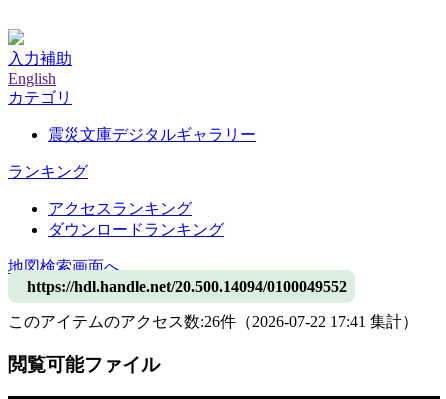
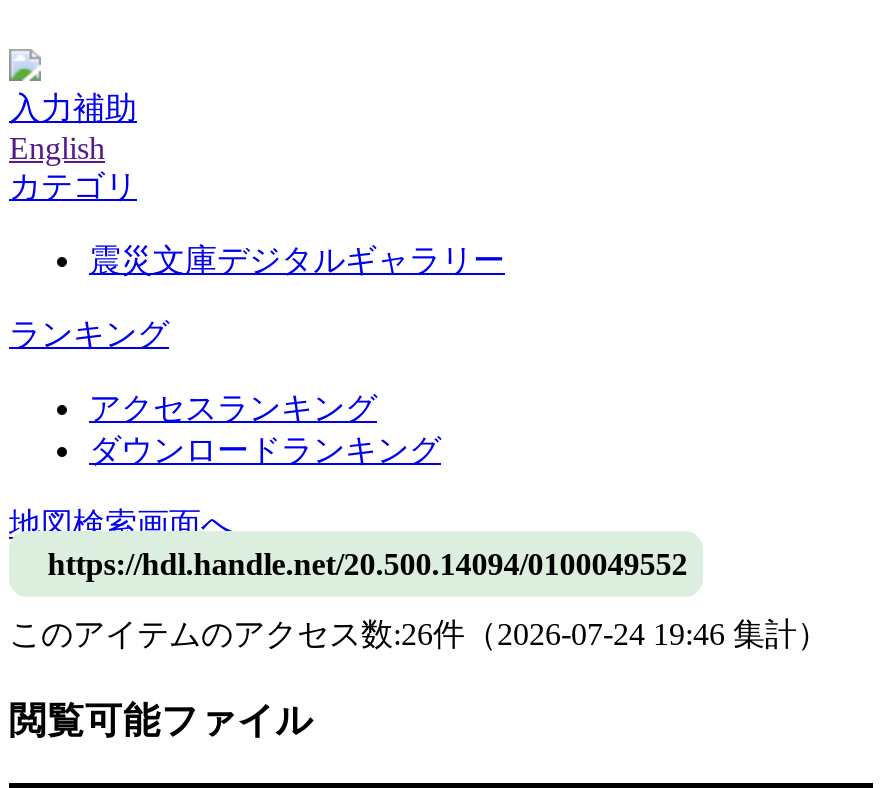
[8,313,418,330] このアイテムのアクセス数:26件（2026-07-22 17:41 集計） -> [9,617,829,651] このアイテムのアクセス数:26件（2026-07-24 19:46 集計）

